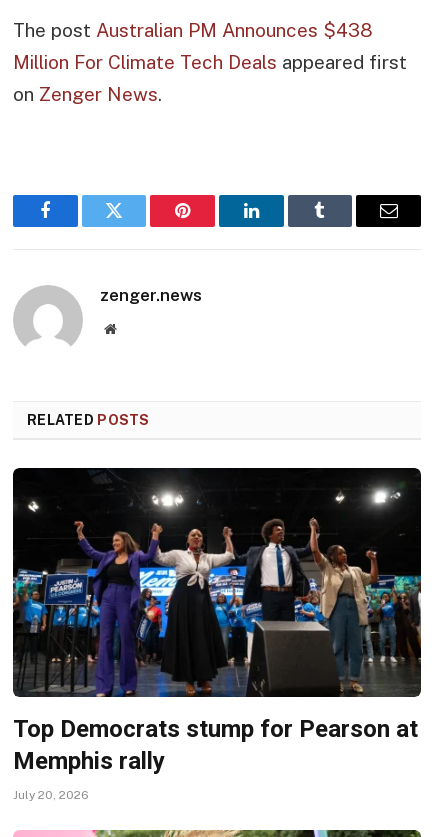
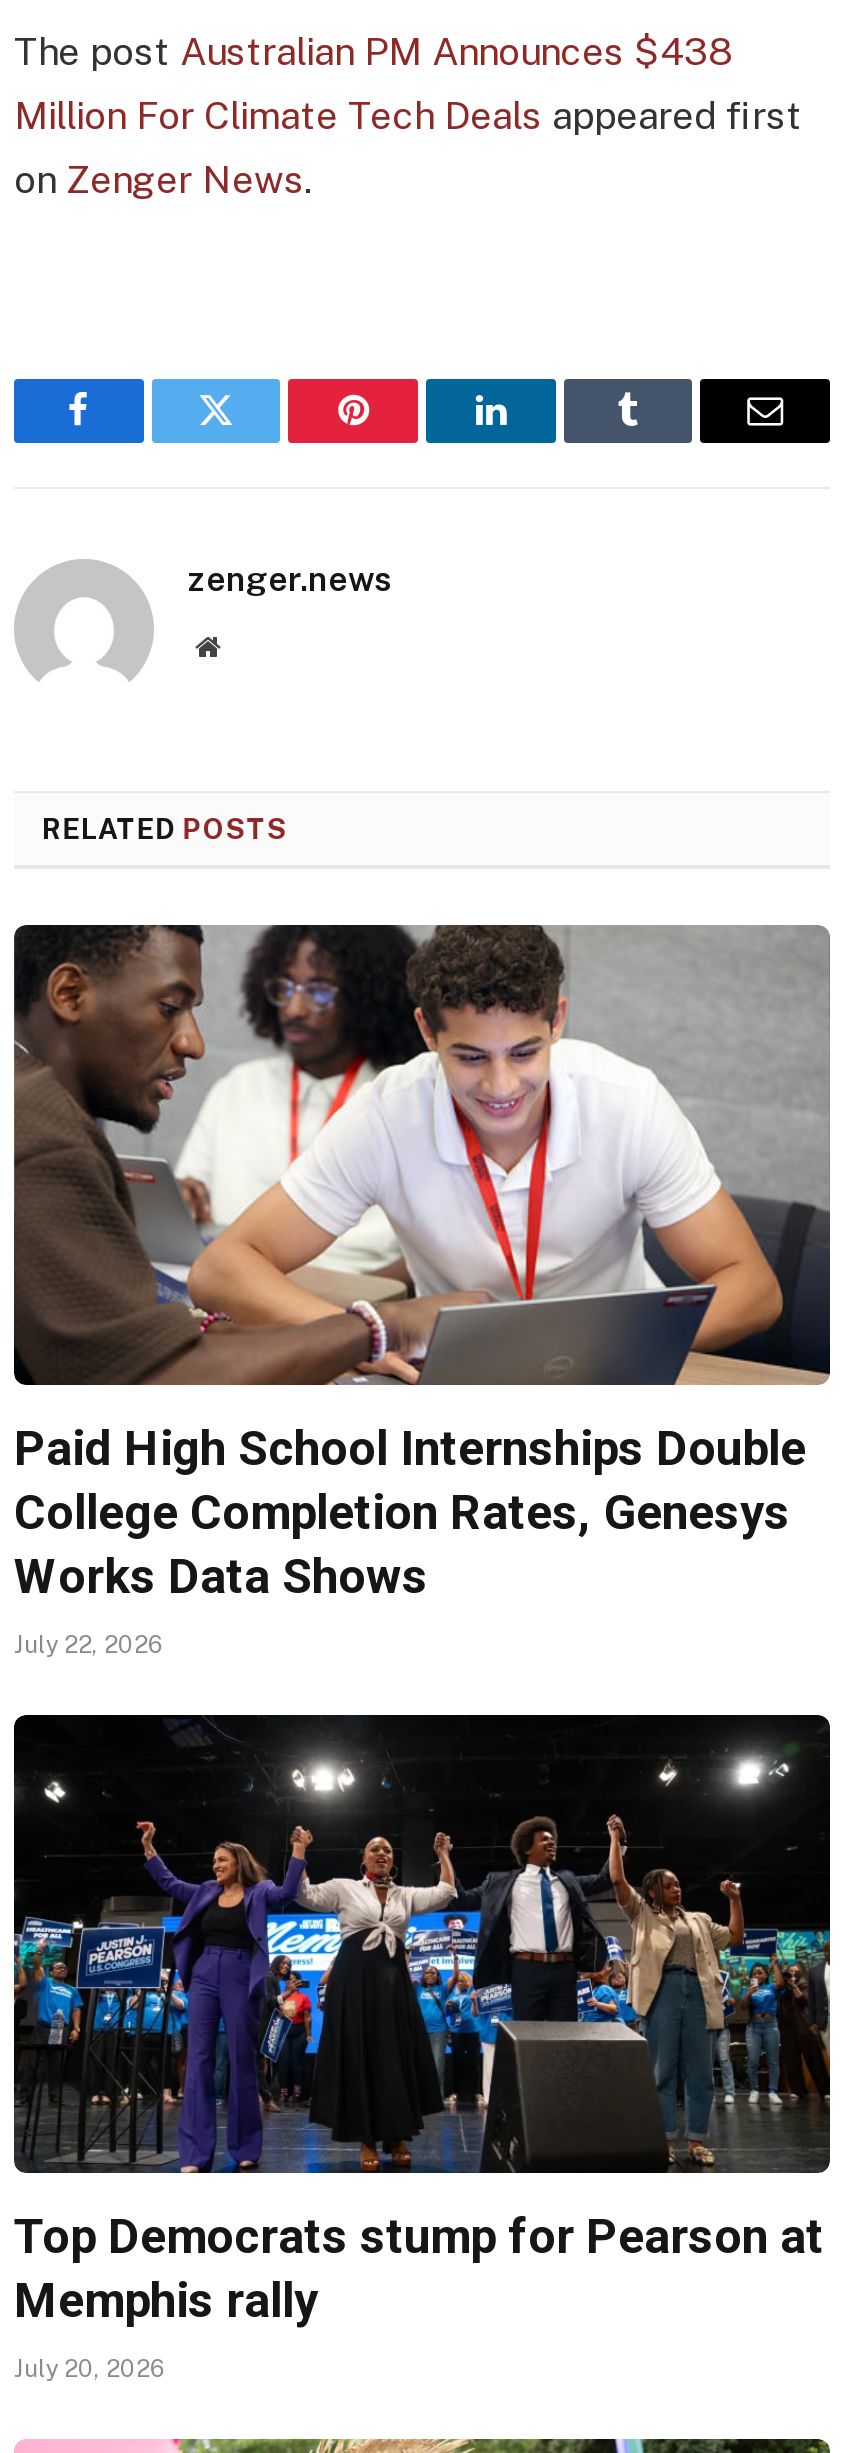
none -> [12,922,830,1658] [image] | Paid High School Internships Double | College Completion Rates, Genesys | Works Data Shows | July 22, 2026

